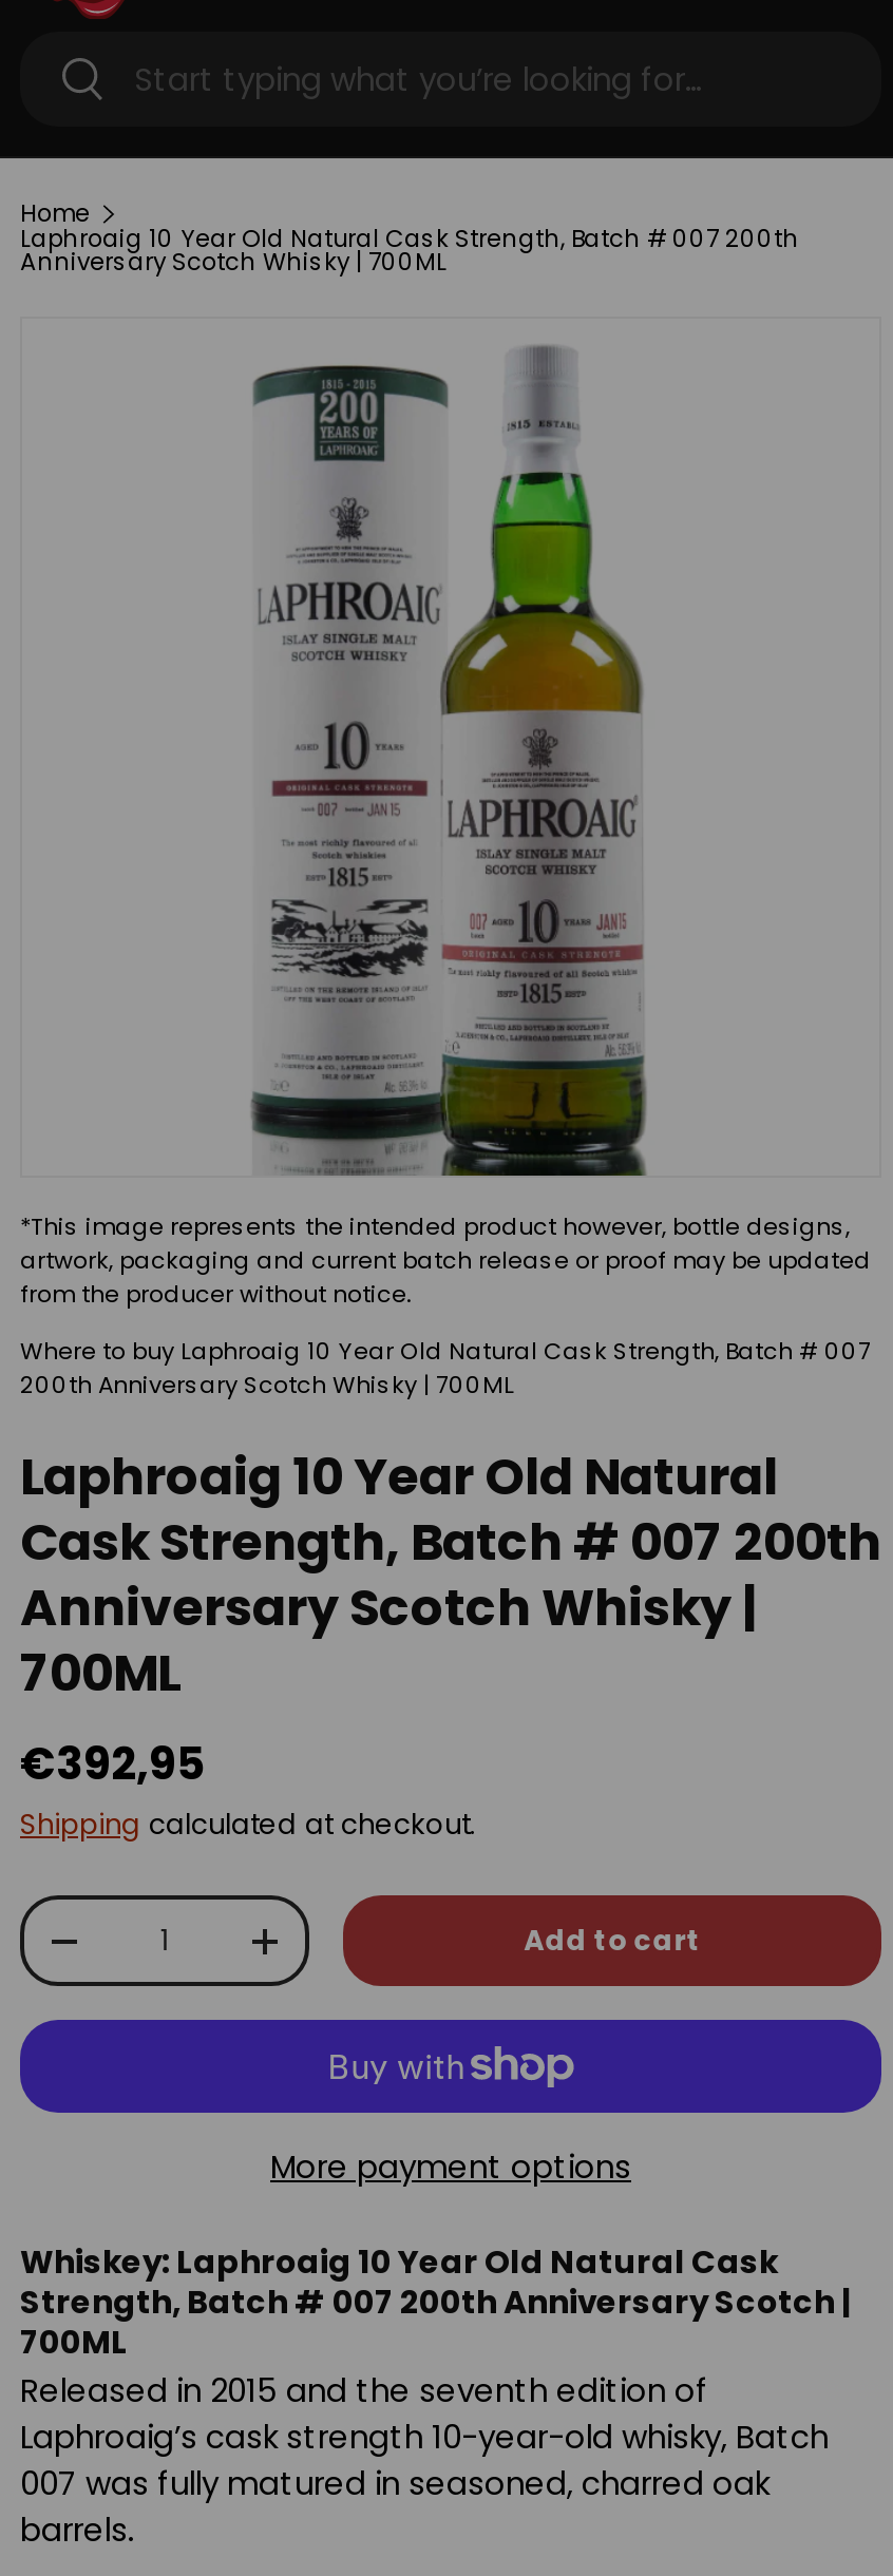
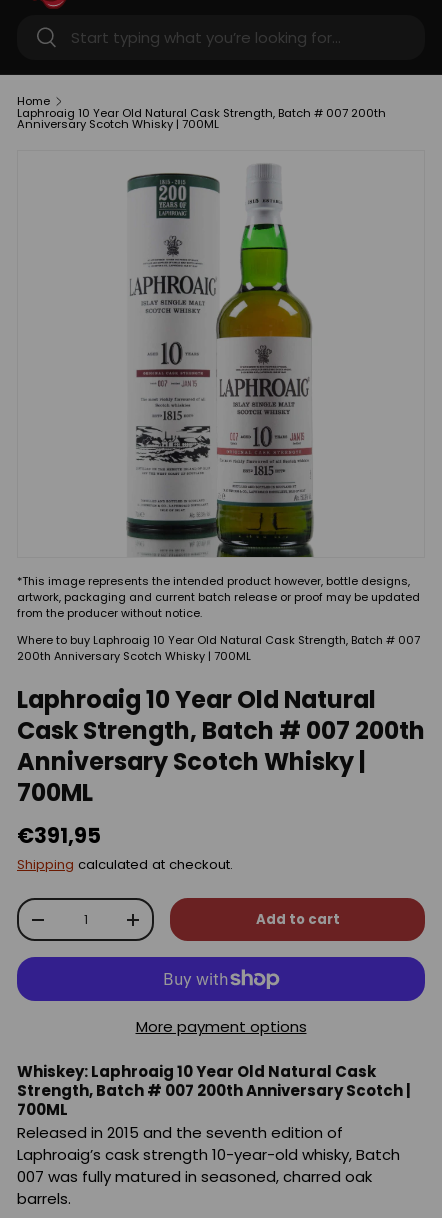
[20,1733,206,1794] €392,95 -> [17,821,101,850] €391,95

